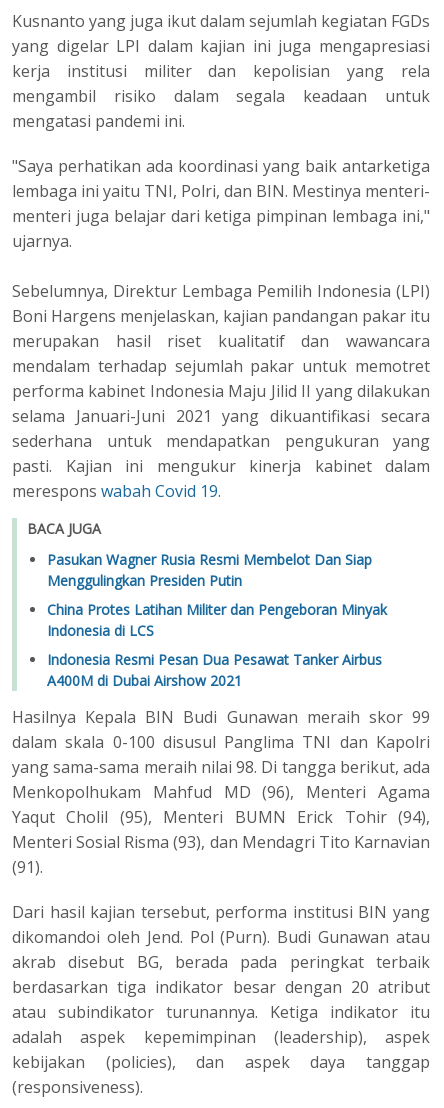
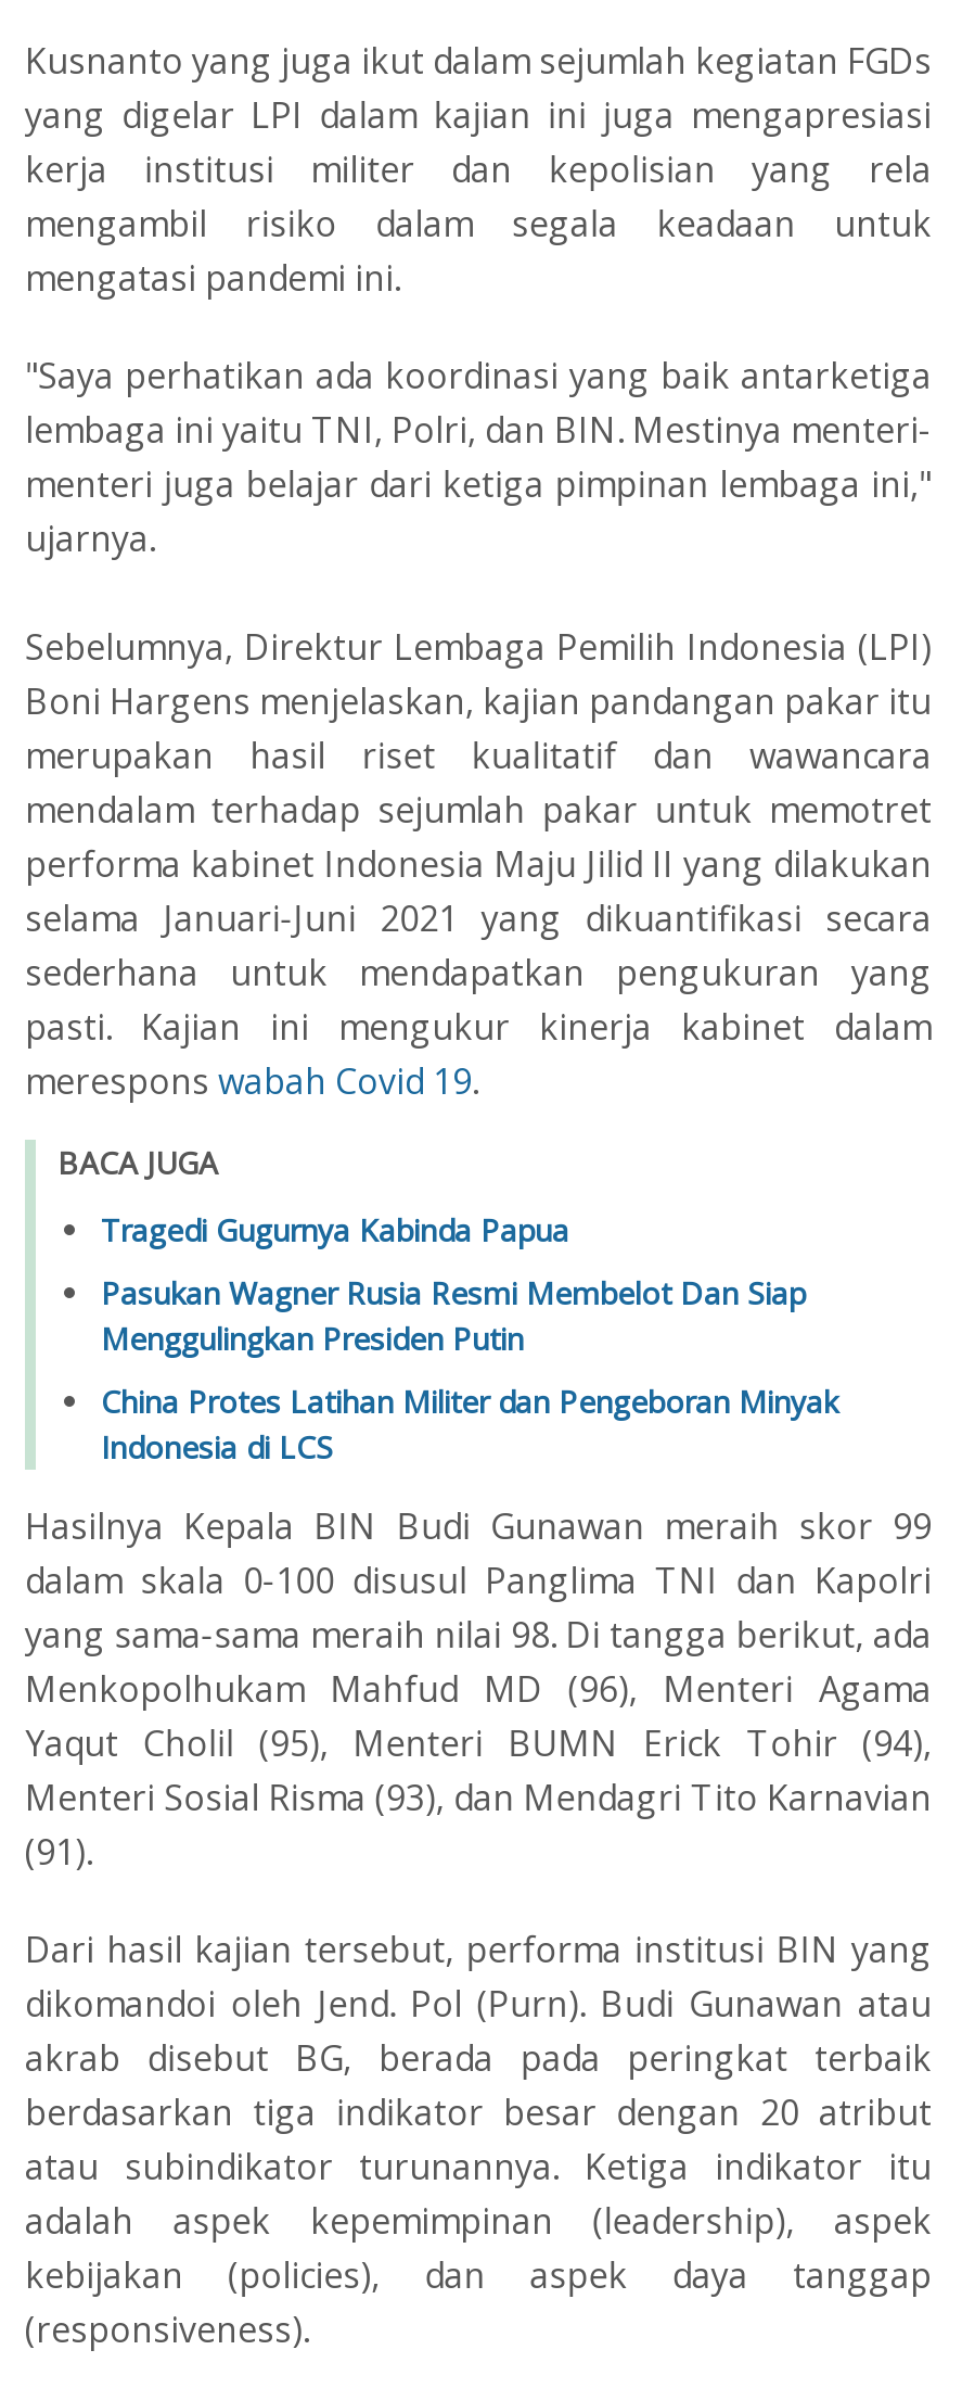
none -> [101,1208,569,1250] Tragedi Gugurnya Kabinda Papua
moved [47,550,387,640] -> [101,1271,838,1467]: Pasukan Wagner Rusia Resmi Membelot Dan Siap | Menggulingkan Presiden Putin | China Protes Latihan Militer dan Pengeboran Minyak | Indonesia di LCS
[47,650,382,690] Indonesia Resmi Pesan Dua Pesawat Tanker Airbus | A400M di Dubai Airshow 2021 -> none

